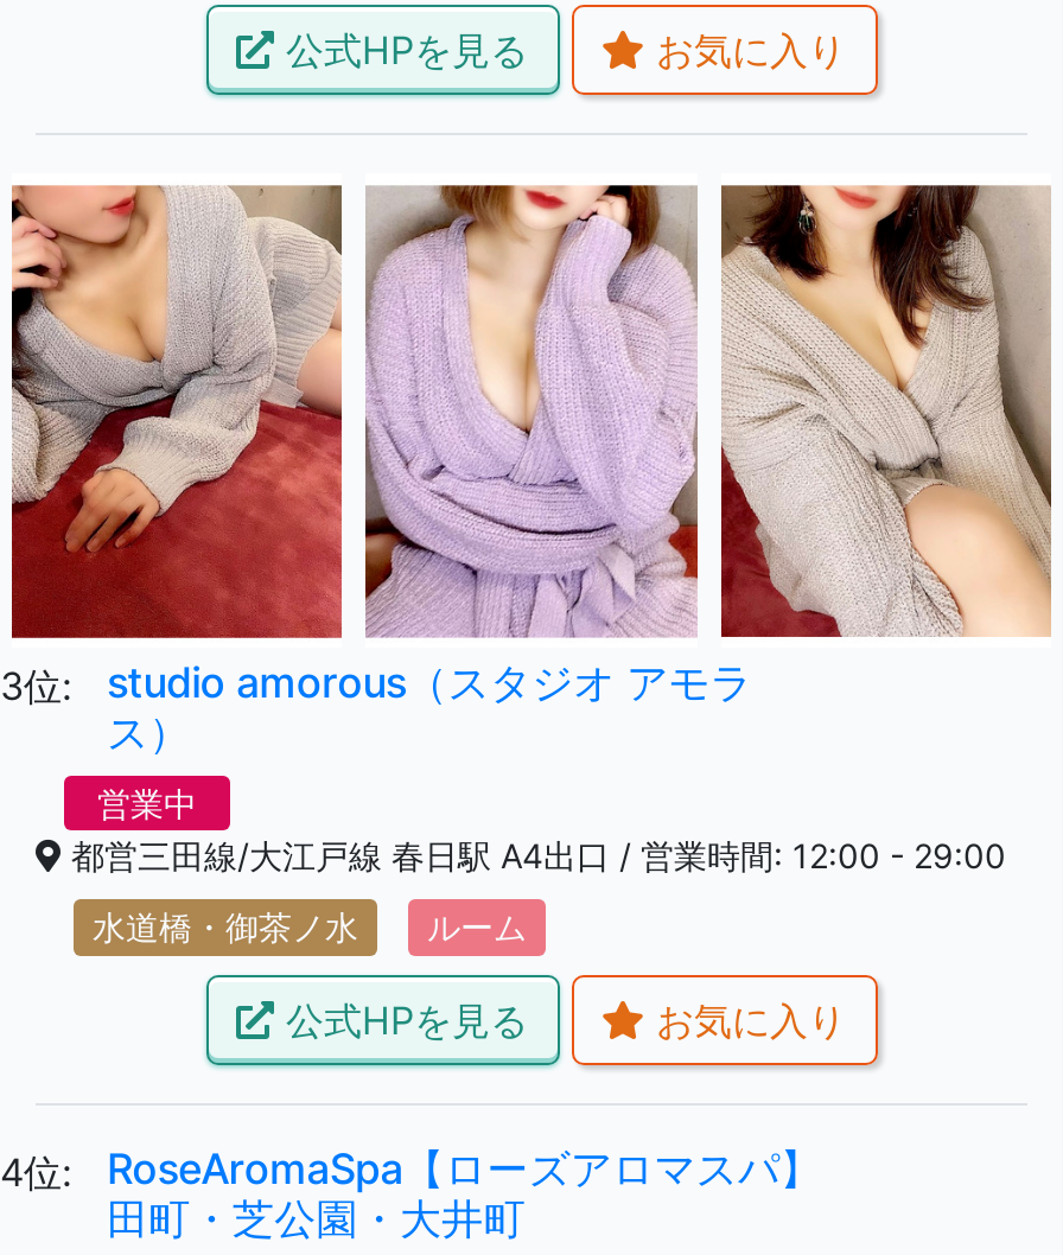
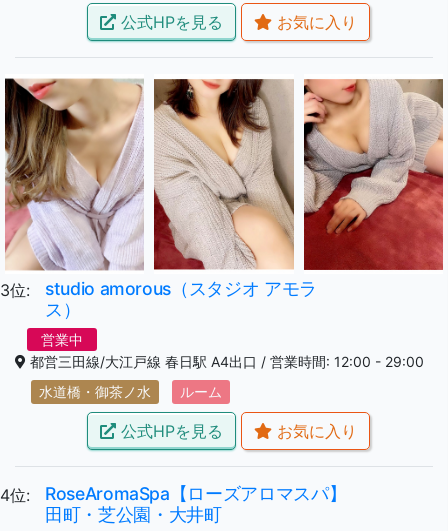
[9,185,344,641] [image] -> [4,78,144,271] [image]
[363,183,698,636] [image] -> [153,78,294,270] [image]
[719,183,1054,638] [image] -> [303,79,444,271] [image]

